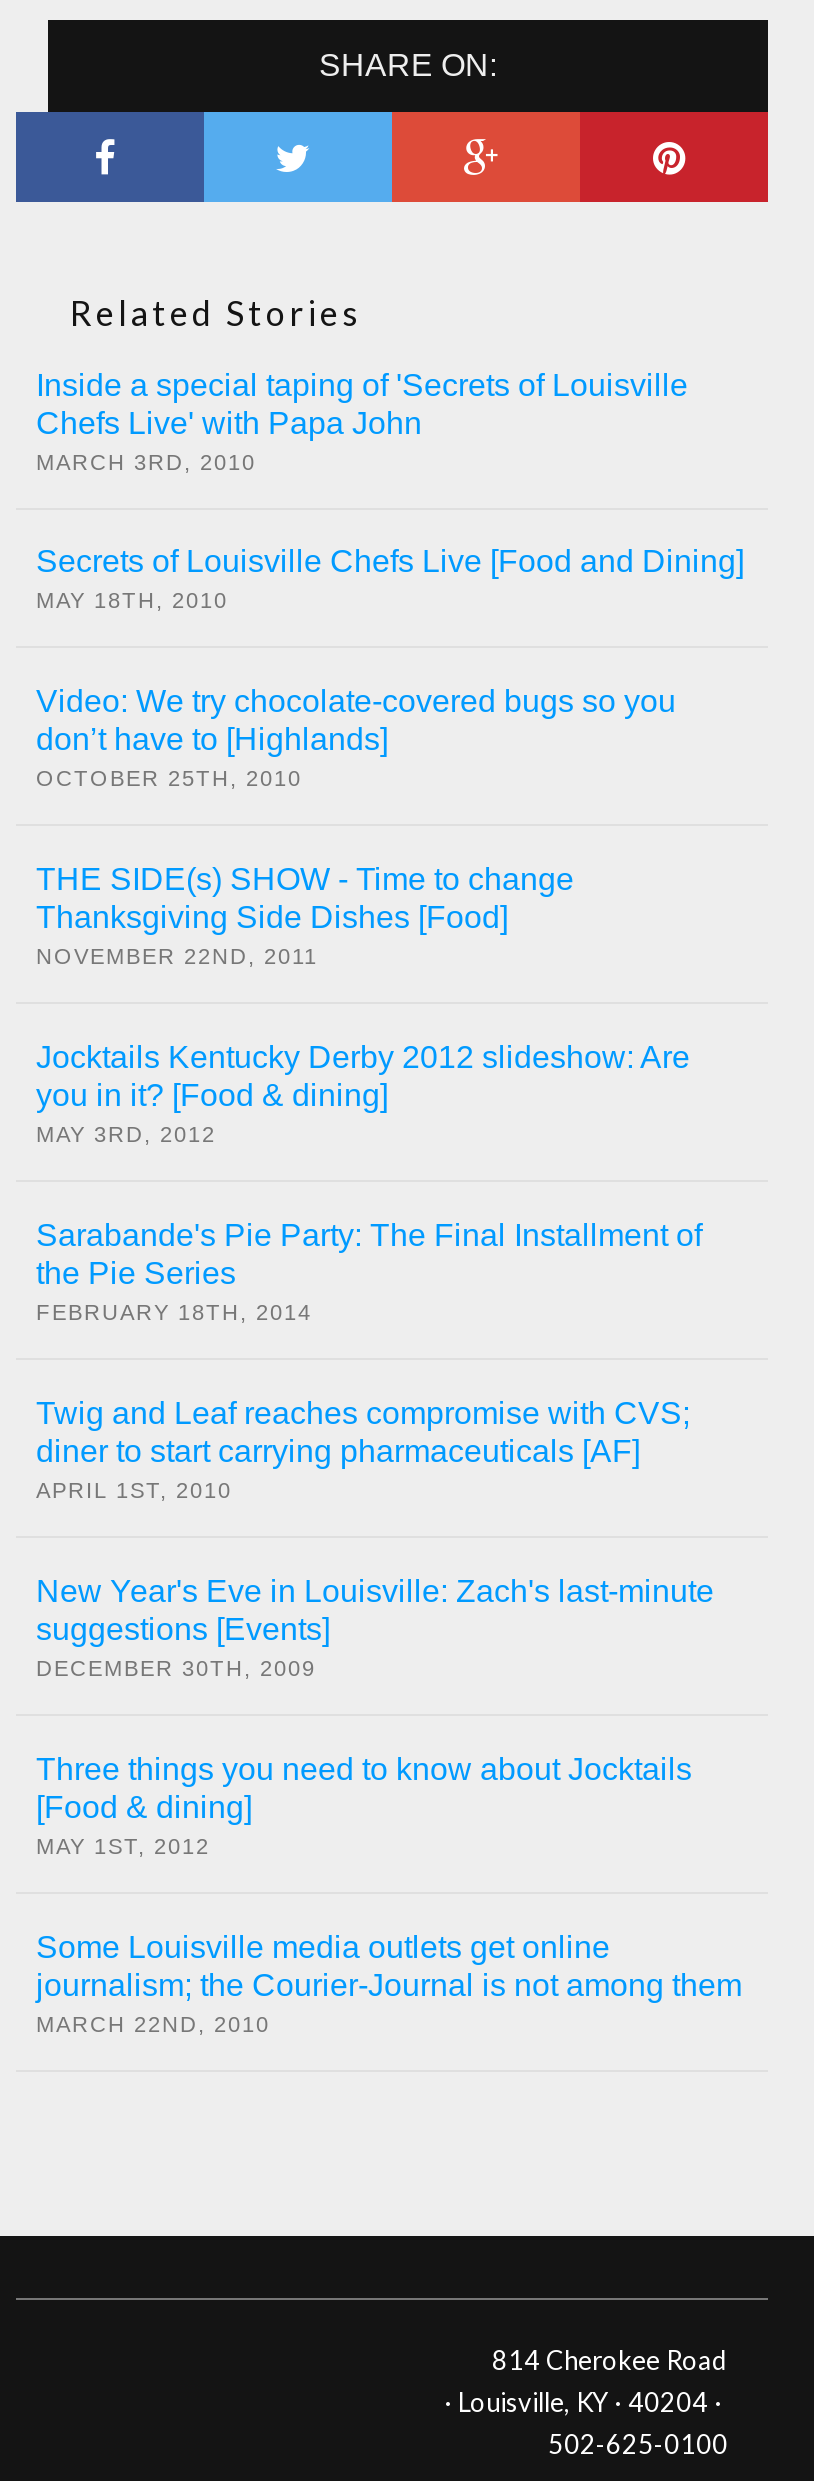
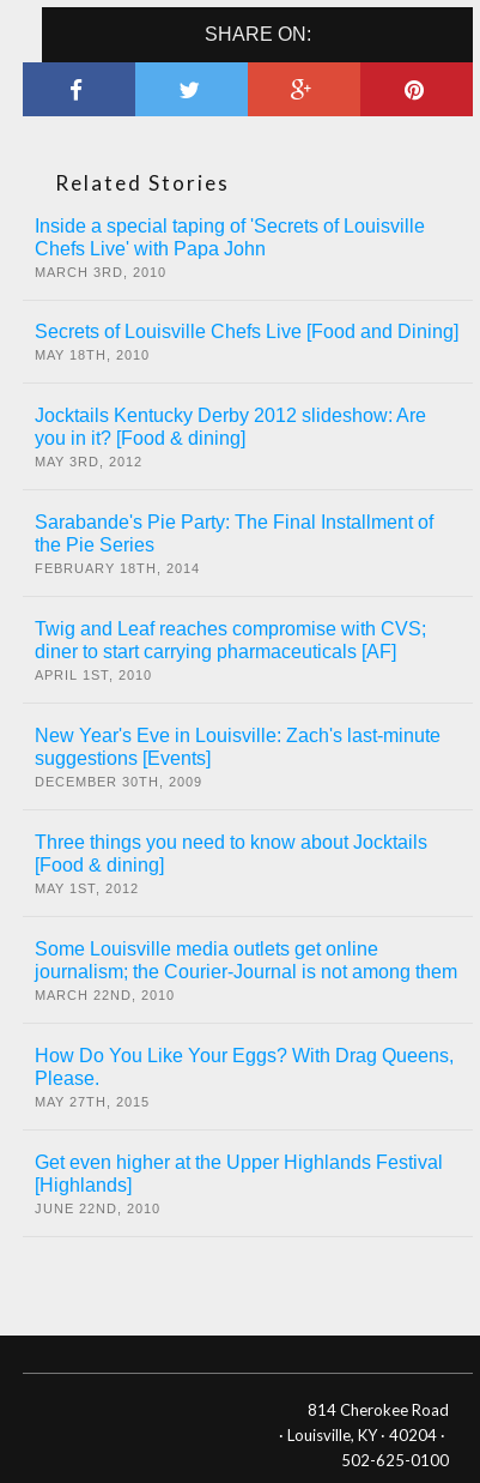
[36,685,676,969] Video: We try chocolate-covered bugs so you | don’t have to [Highlands] | OCTOBER 25TH, 2010 | THE SIDE(s) SHOW - Time to change | Thanksgiving Side Dishes [Food] | NOVEMBER 22ND, 2011 -> none
moved [36,1041,742,2037] -> [35,406,457,1003]: Jocktails Kentucky Derby 2012 slideshow: Are | you in it? [Food & dining] | MAY 3RD, 2012 | ... | journalism; the Courier-Journal is not among them | MARCH 22ND, 2010
none -> [35,1046,454,1216] How Do You Like Your Eggs? With Drag Queens, | Please. | MAY 27TH, 2015 | Get even higher at the Upper Highlands Festival | [Highlands] | JUNE 22ND, 2010

